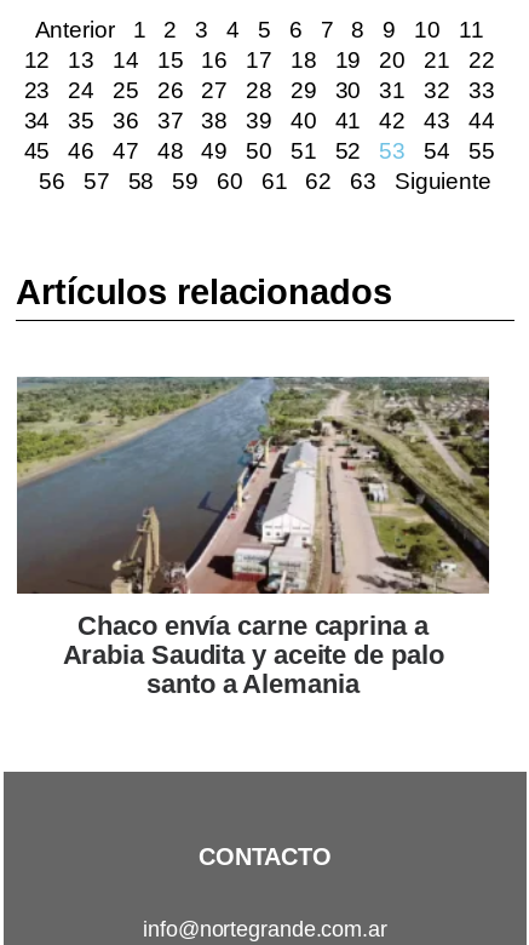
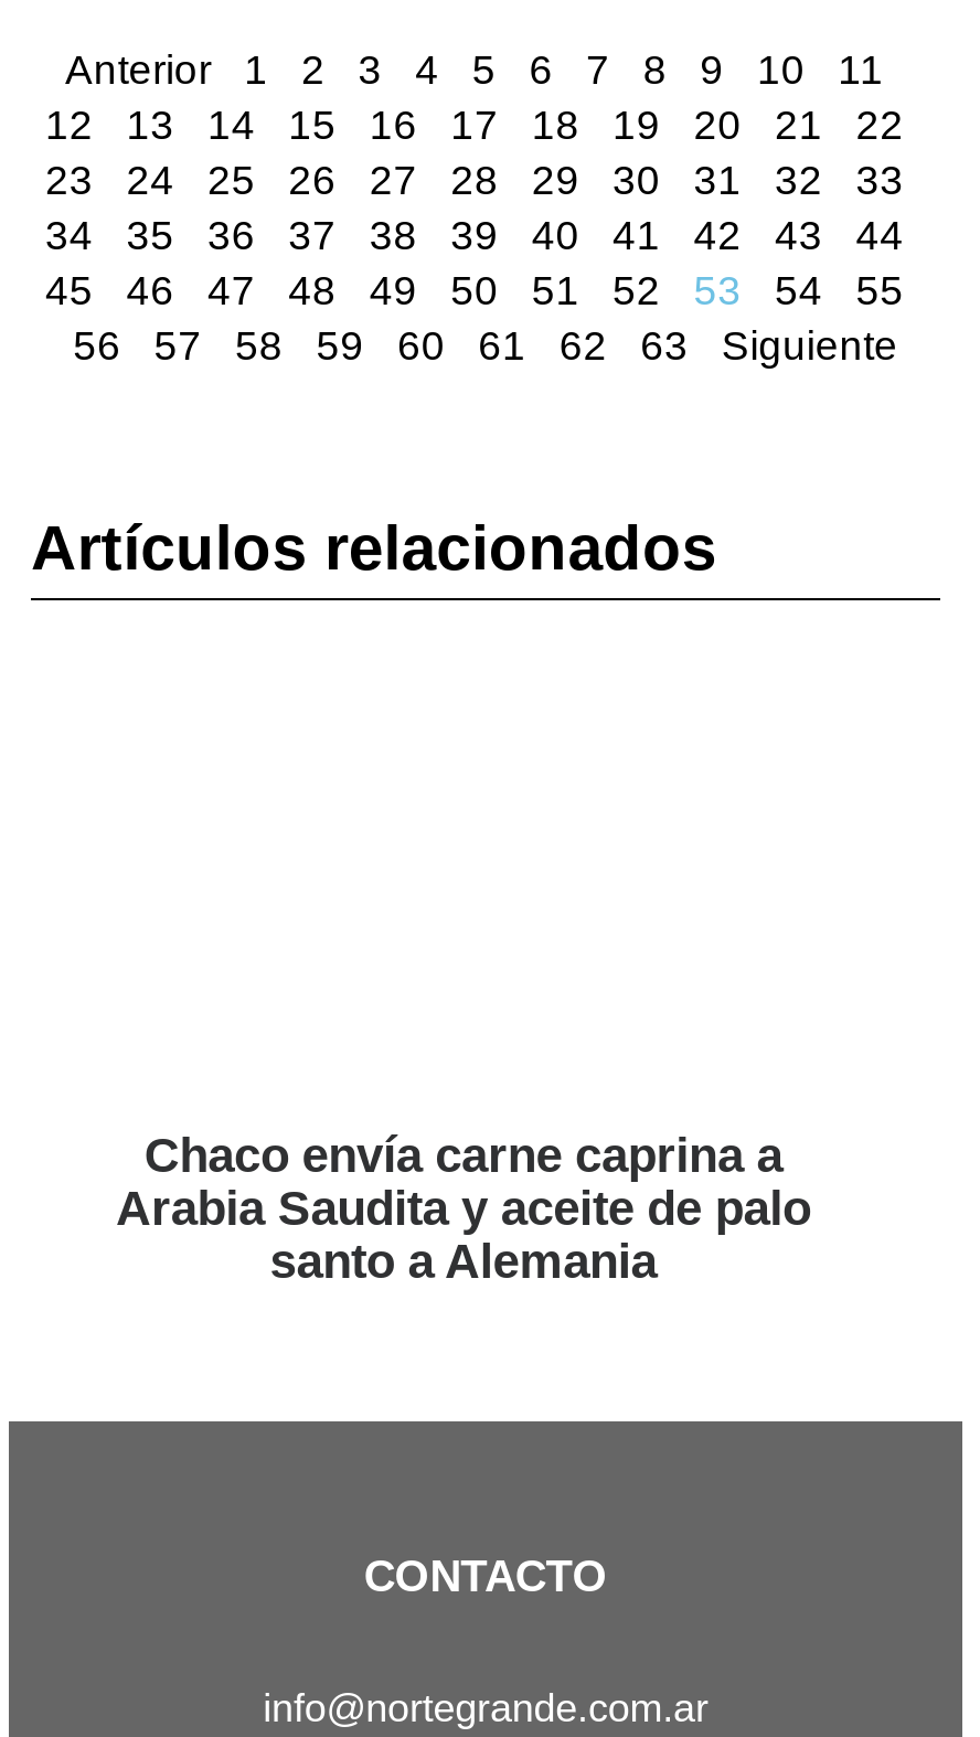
[16,376,490,595] [image] -> none

